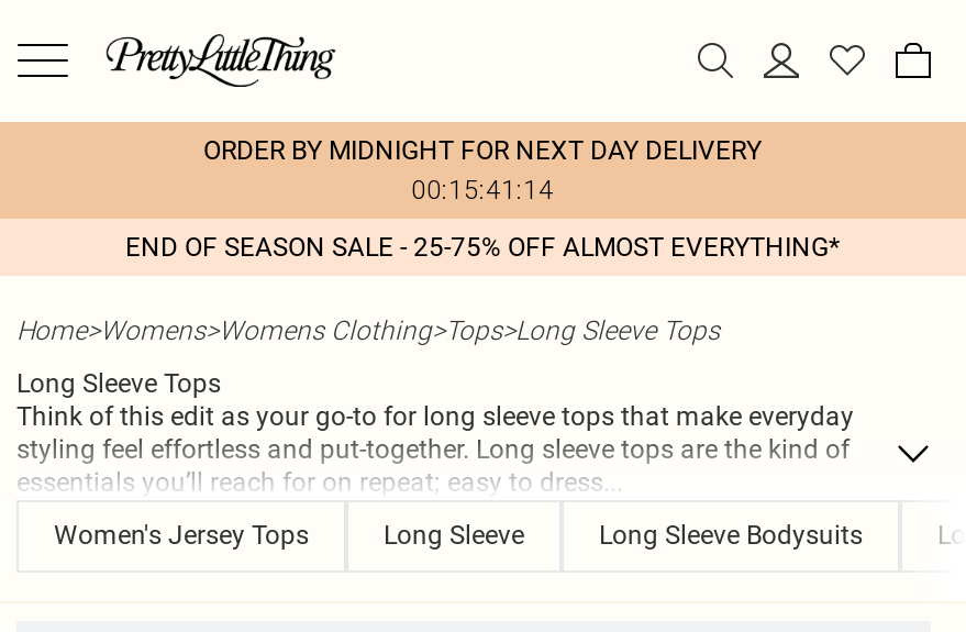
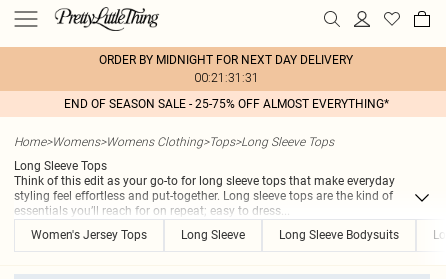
[411,173,554,206] 00:15:41:14 -> [193,70,258,85] 00:21:31:31

